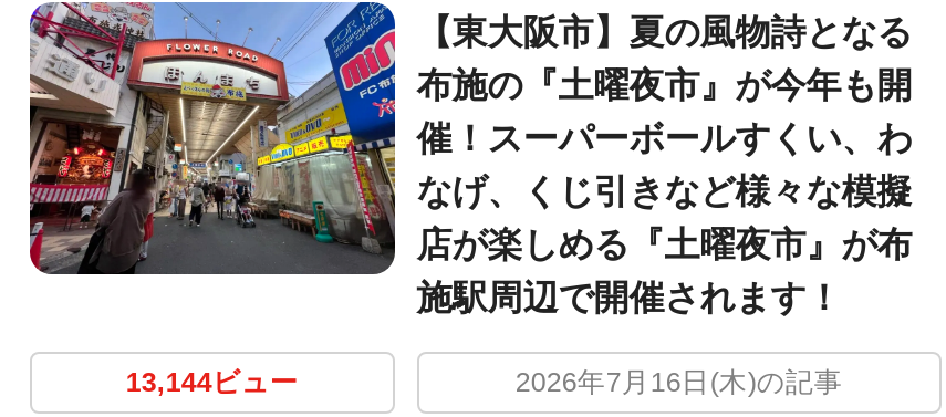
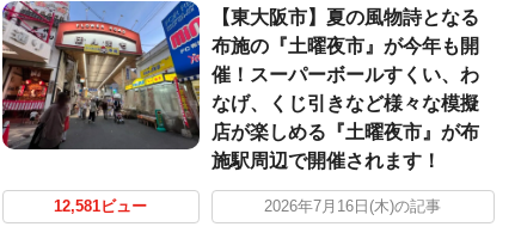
[126,367,298,398] 13,144ビュー -> [54,199,147,215] 12,581ビュー

